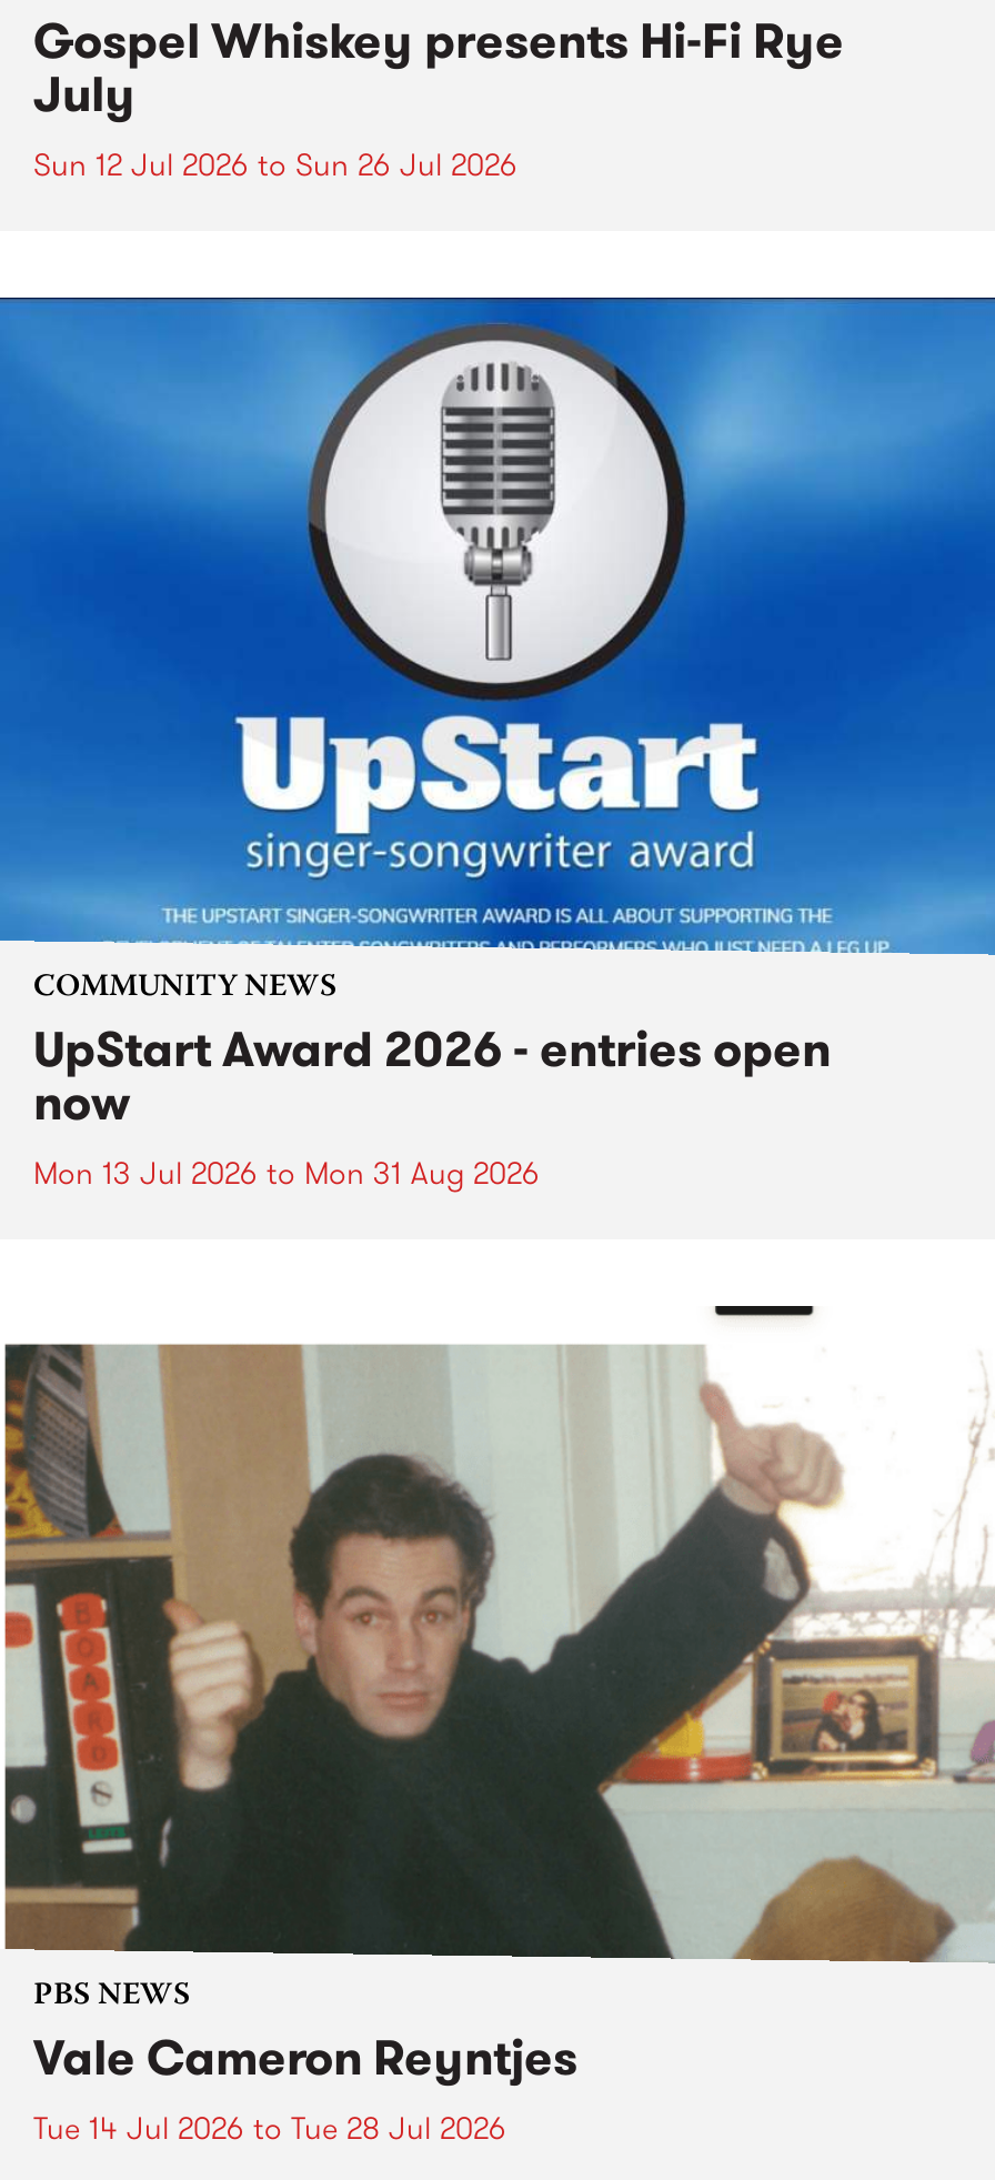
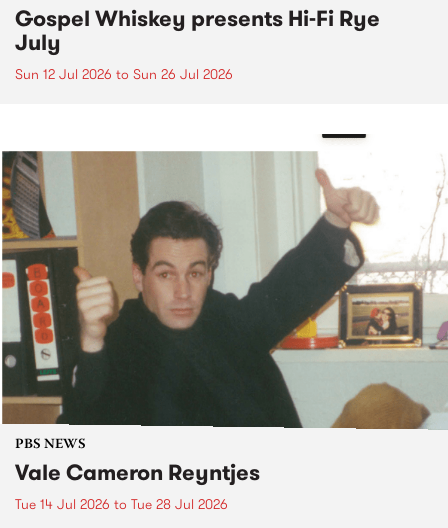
[7,295,988,1195] [image] | COMMUNITY NEWS | UpStart Award 2026 - entries open | now | Mon 13 Jul 2026 to Mon 31 Aug 2026 -> none

